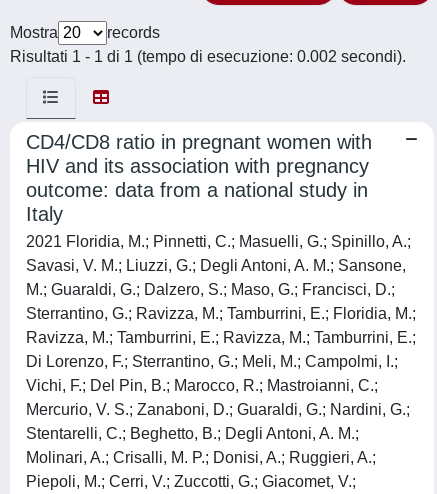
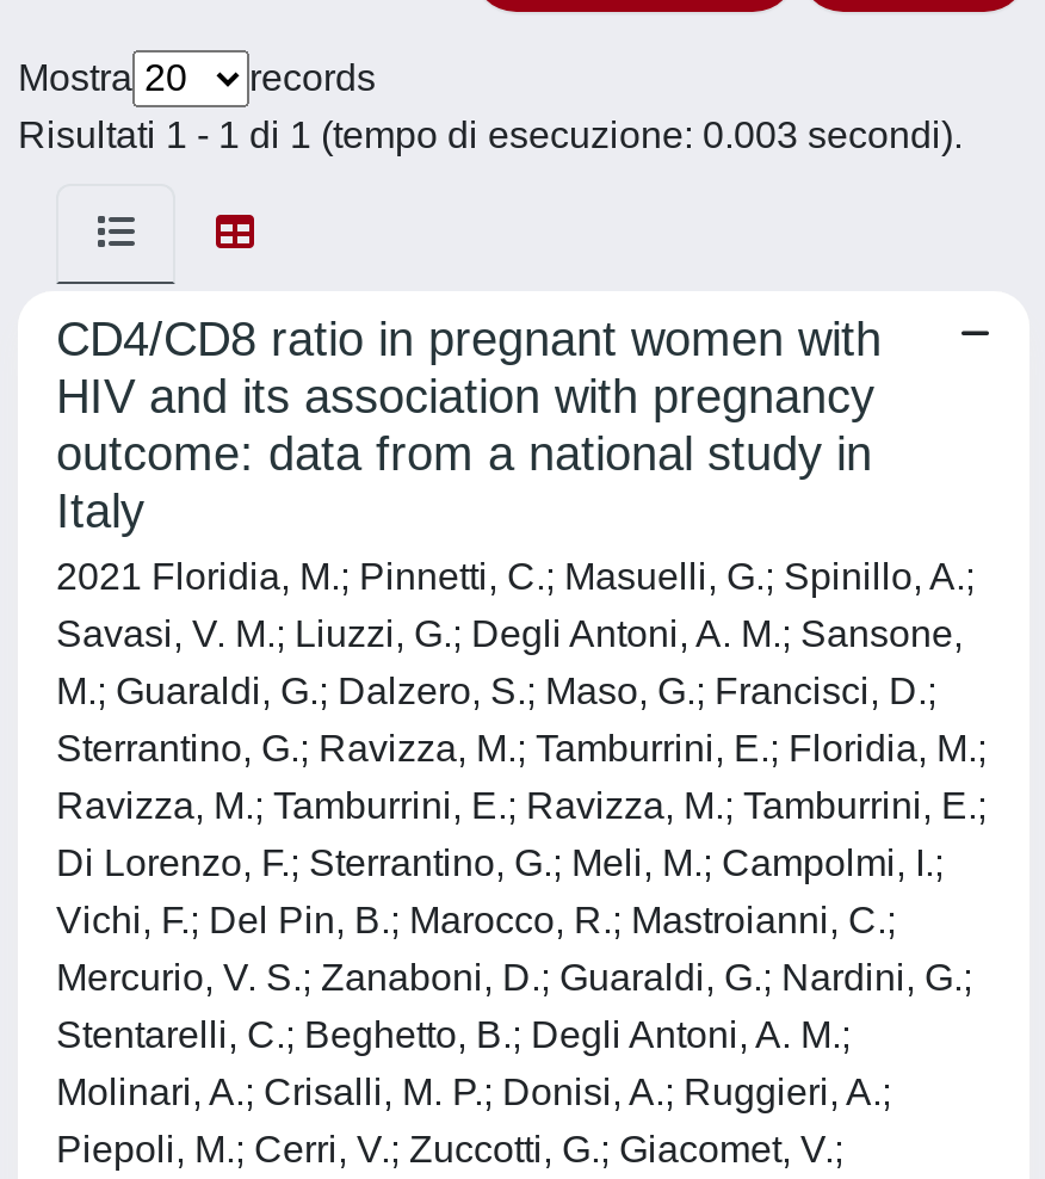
[10,48,406,65] Risultati 1 - 1 di 1 (tempo di esecuzione: 0.002 secondi). -> [18,115,963,155] Risultati 1 - 1 di 1 (tempo di esecuzione: 0.003 secondi).

